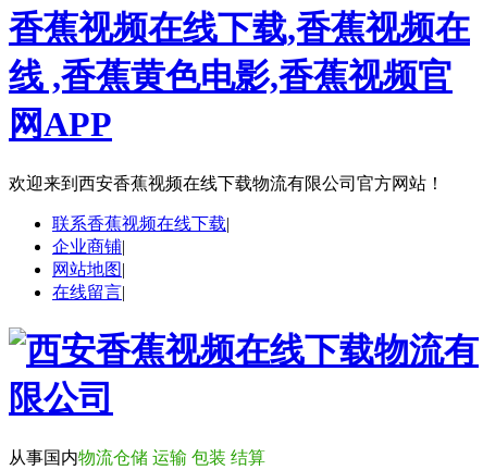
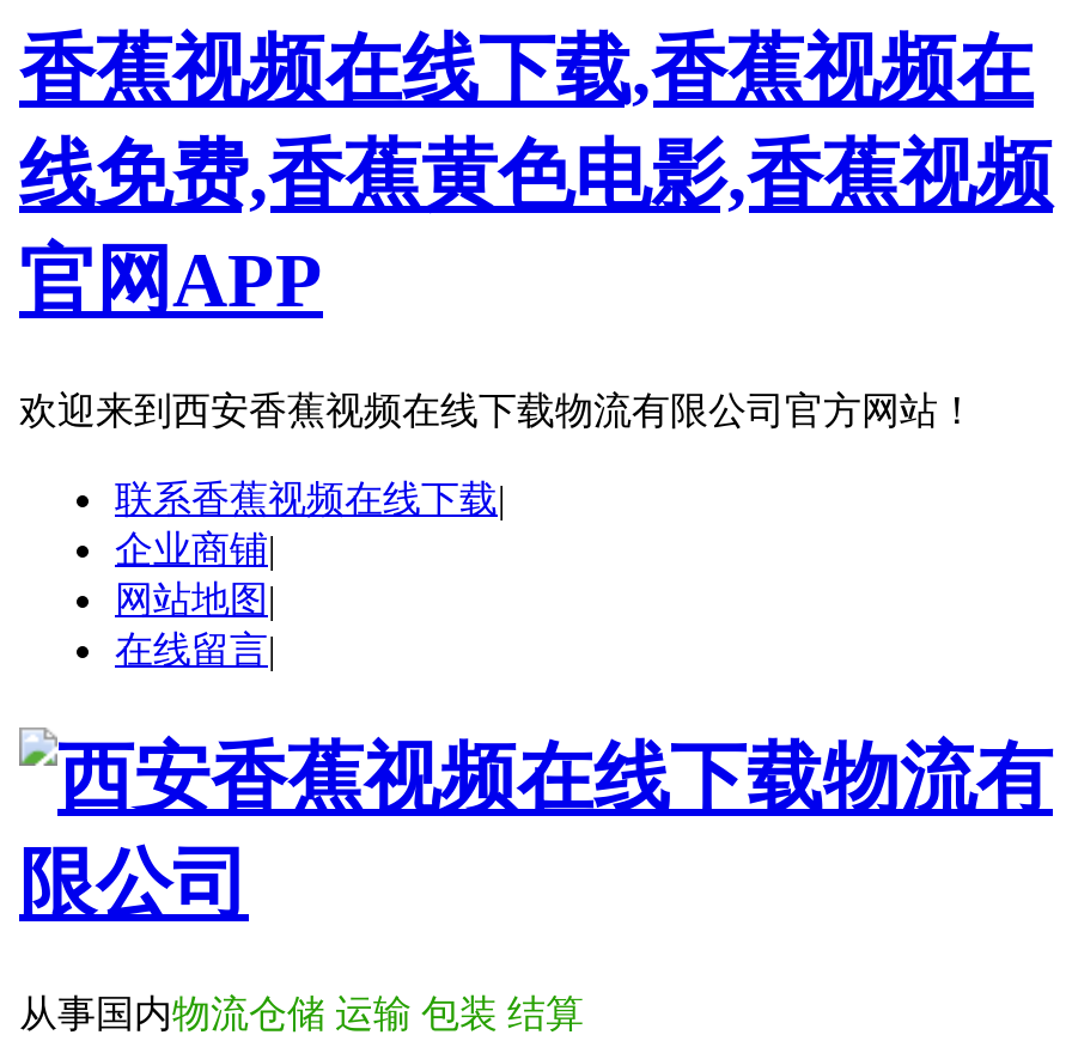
[9,57,453,144] 线 ,香蕉黄色电影,香蕉视频官 | 网APP -> [19,133,1053,324] 线免费,香蕉黄色电影,香蕉视频 | 官网APP

